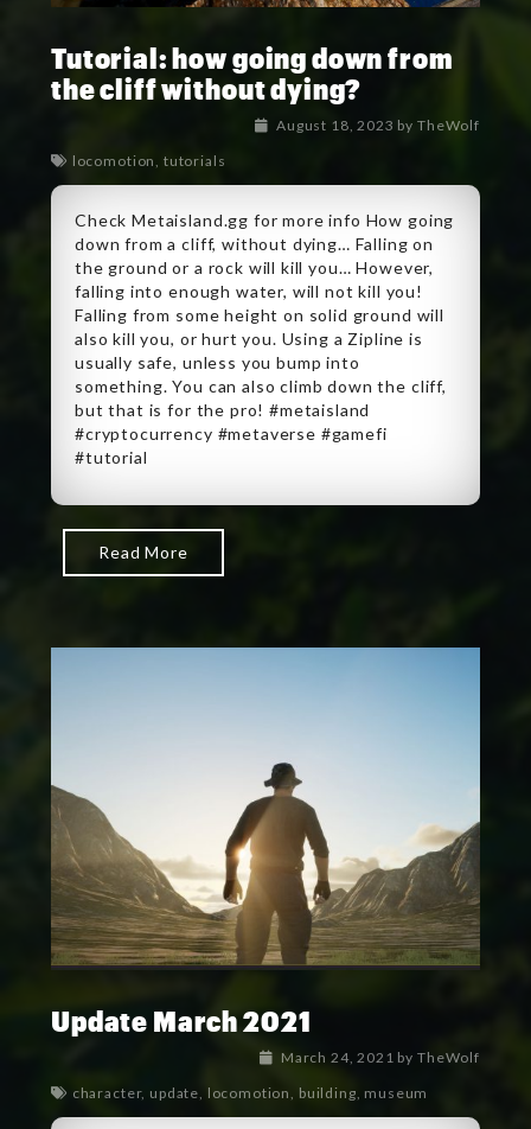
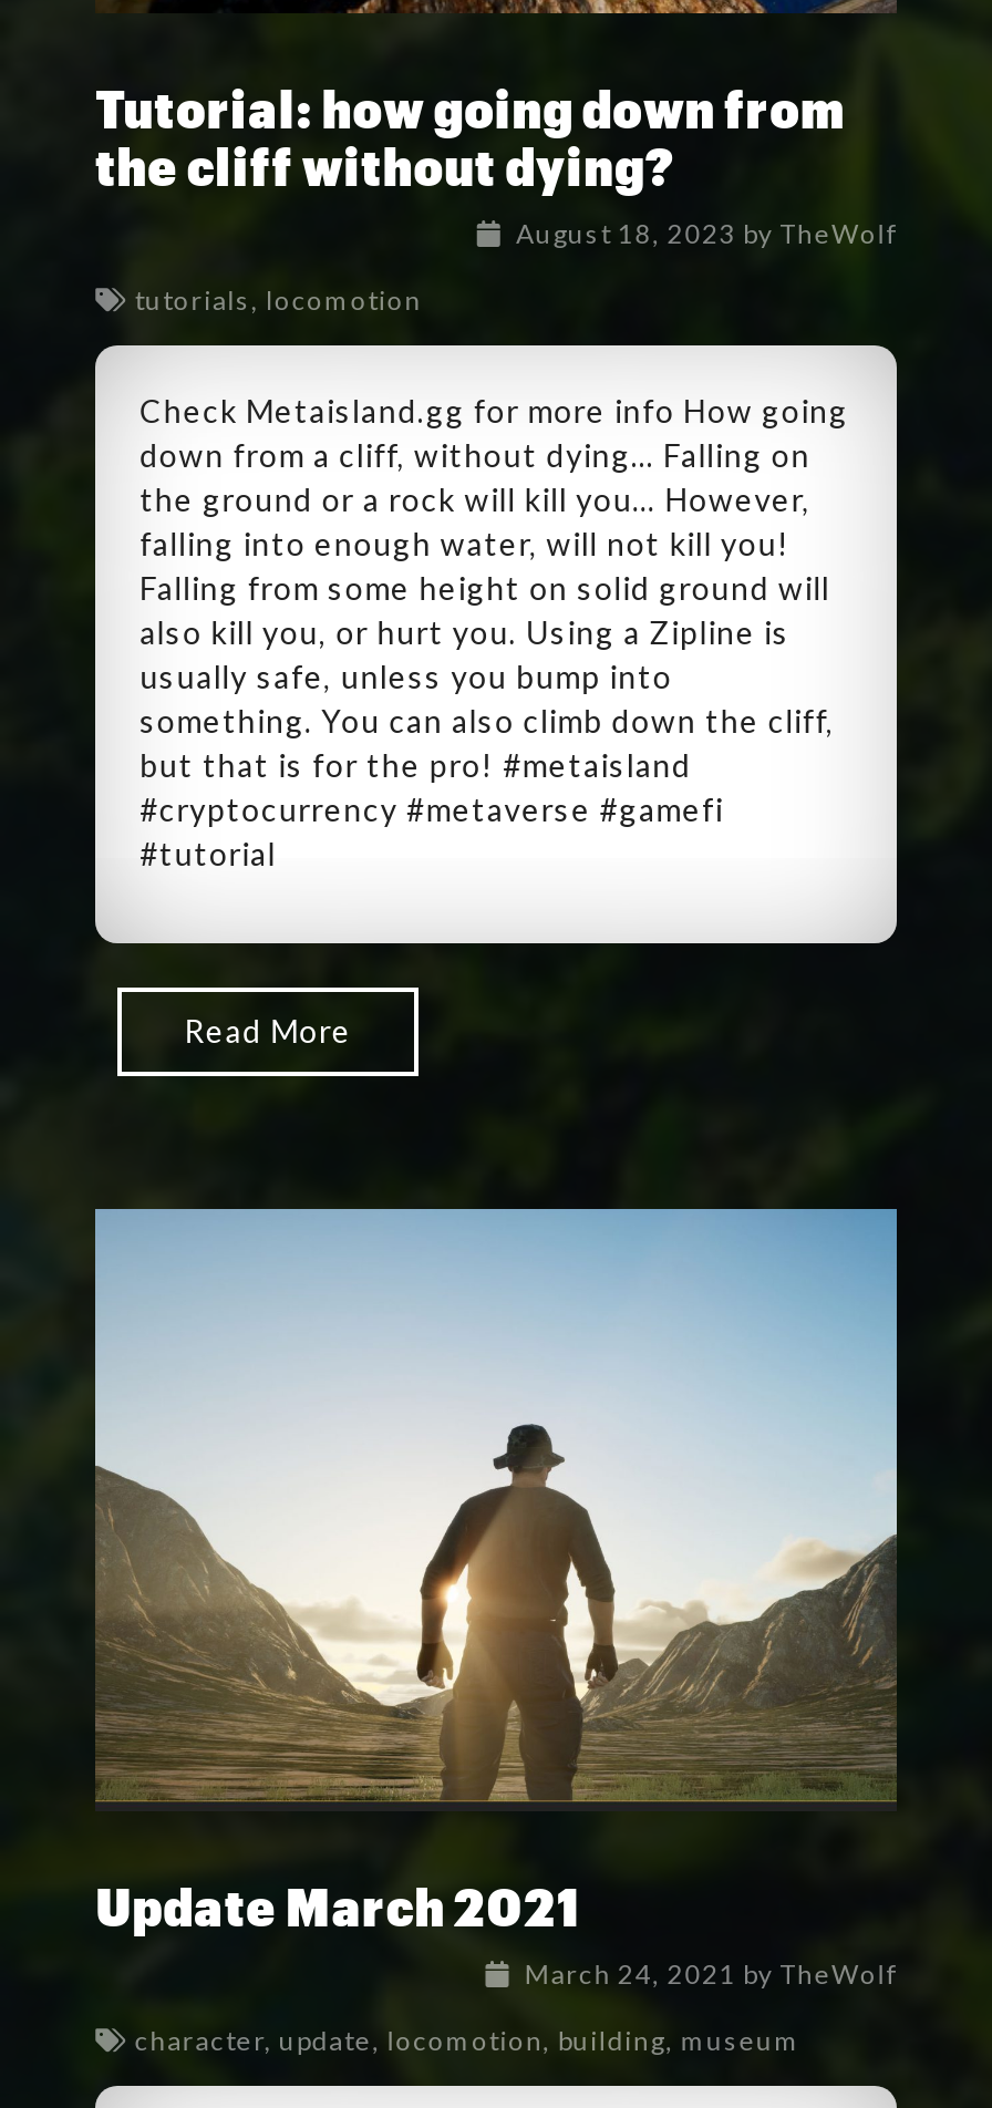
[72,152,226,170] locomotion, tutorials -> [135,285,422,318] tutorials, locomotion

